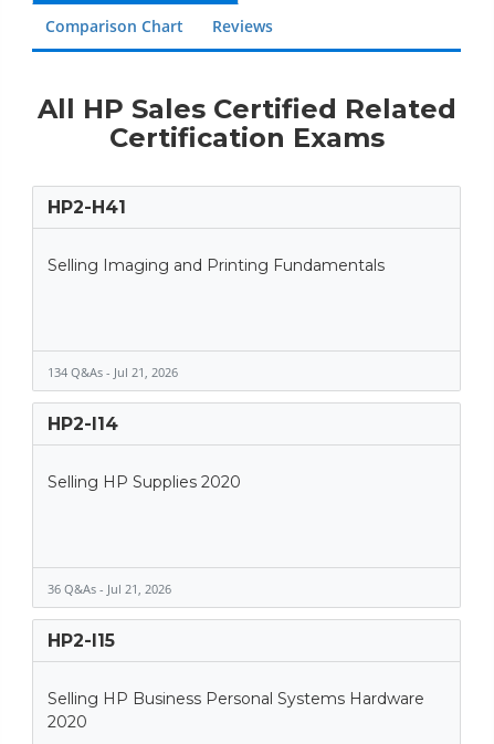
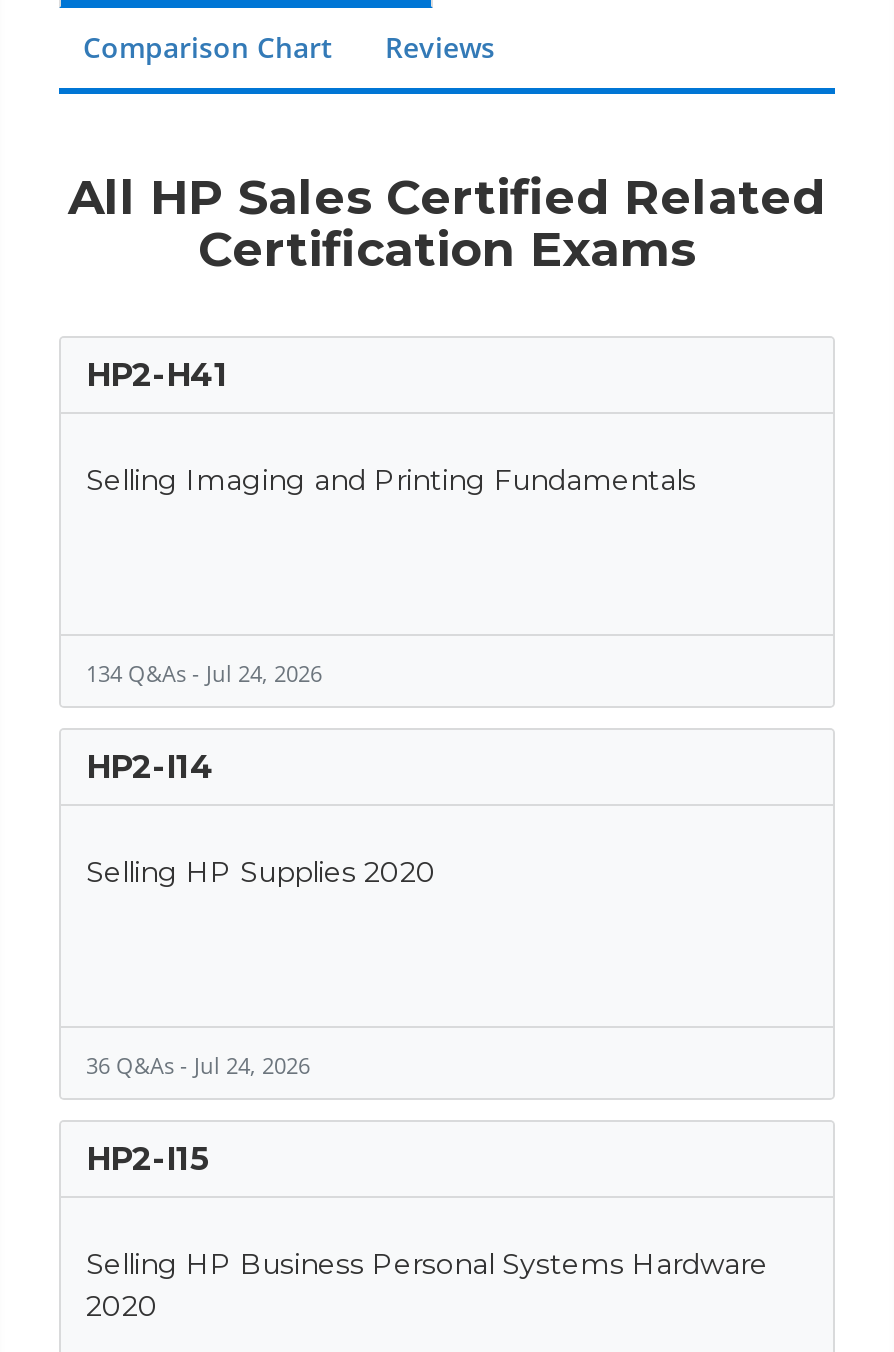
[47,364,177,380] 134 Q&As - Jul 21, 2026 -> [86,658,322,688] 134 Q&As - Jul 24, 2026
[47,580,171,597] 36 Q&As - Jul 21, 2026 -> [86,1050,310,1080] 36 Q&As - Jul 24, 2026

